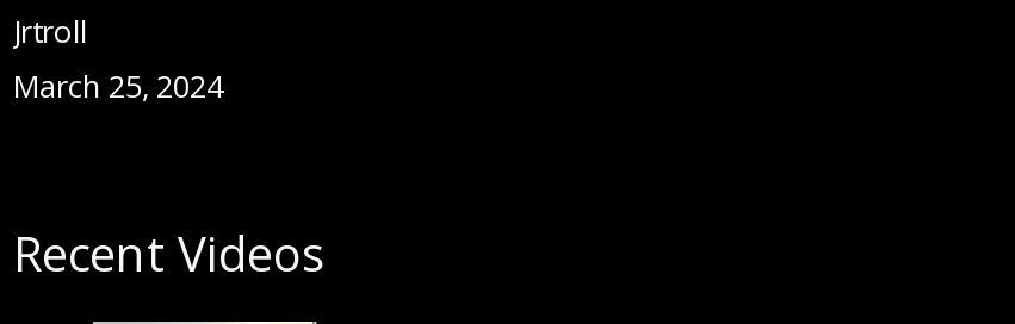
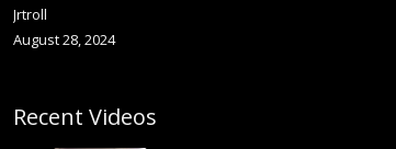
[13,64,223,107] March 25, 2024 -> [13,29,115,49] August 28, 2024

